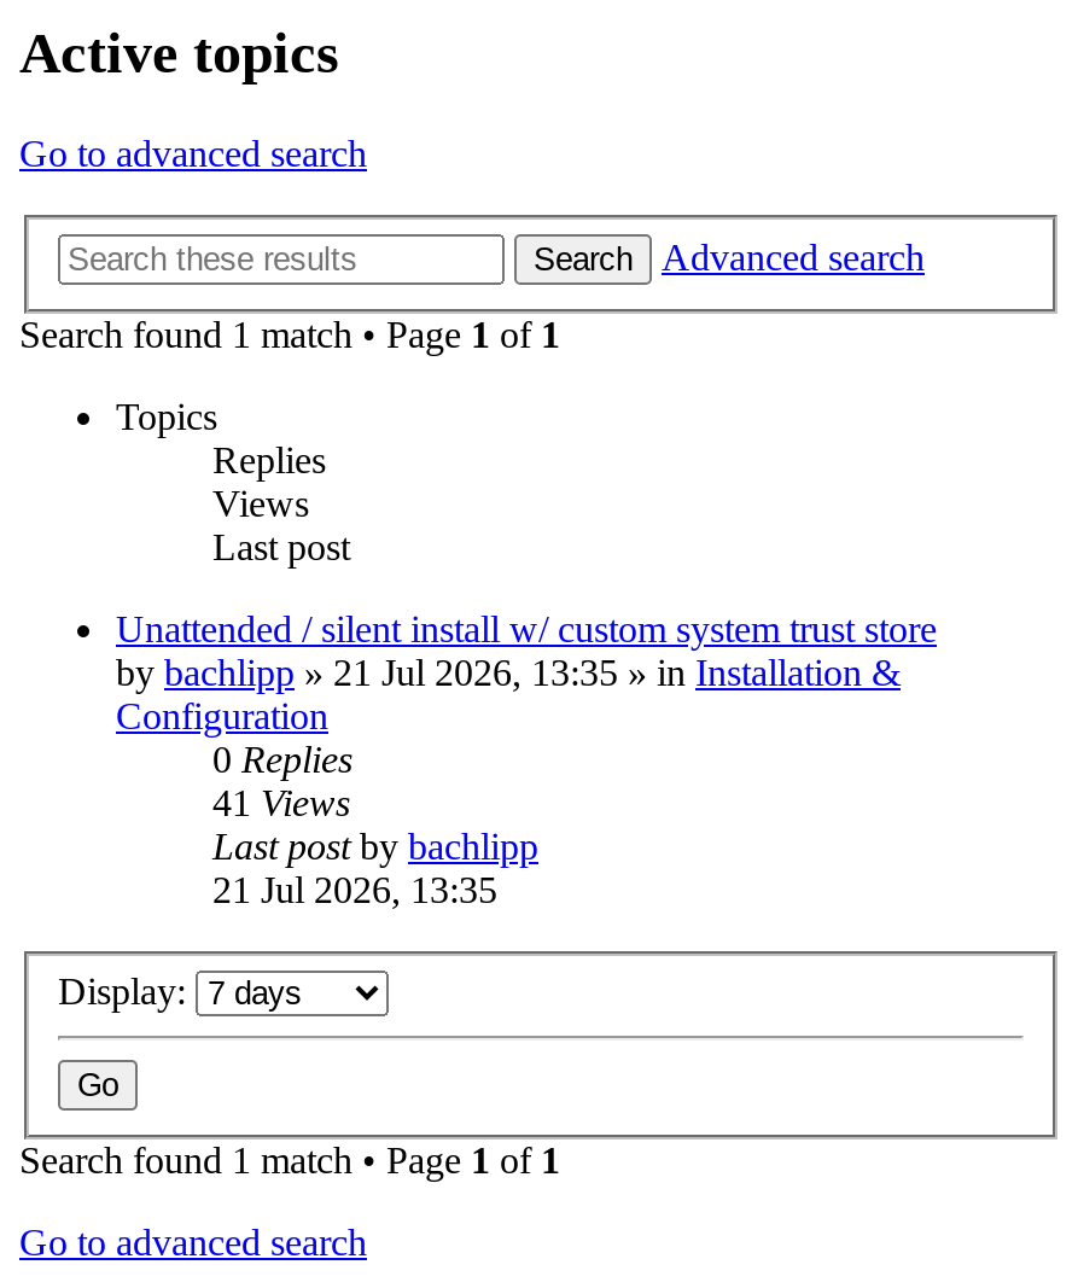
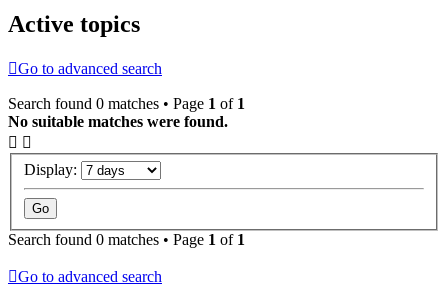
[19,237,937,910] Search | Advanced search | Search found 1 match • Page 1 of 1 | Topics | Replies | Views | Last post | Unattended / silent install w/ custom system trust store | by bachlipp» 21 Jul 2026, 13:35» in Installation & | Configuration | 0 Replies | 41 Views | Last post by bachlipp | 21 Jul 2026, 13:35 -> [8,95,245,130] Search found 0 matches • Page 1 of 1 | No suitable matches were found.
[19,1139,560,1180] Search found 1 match • Page1of1 -> [8,231,245,248] Search found 0 matches • Page1of1

